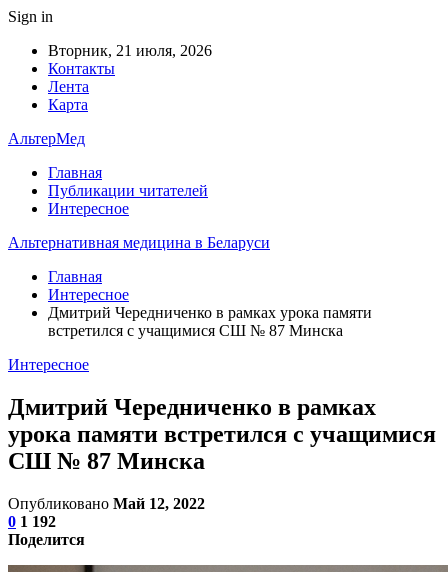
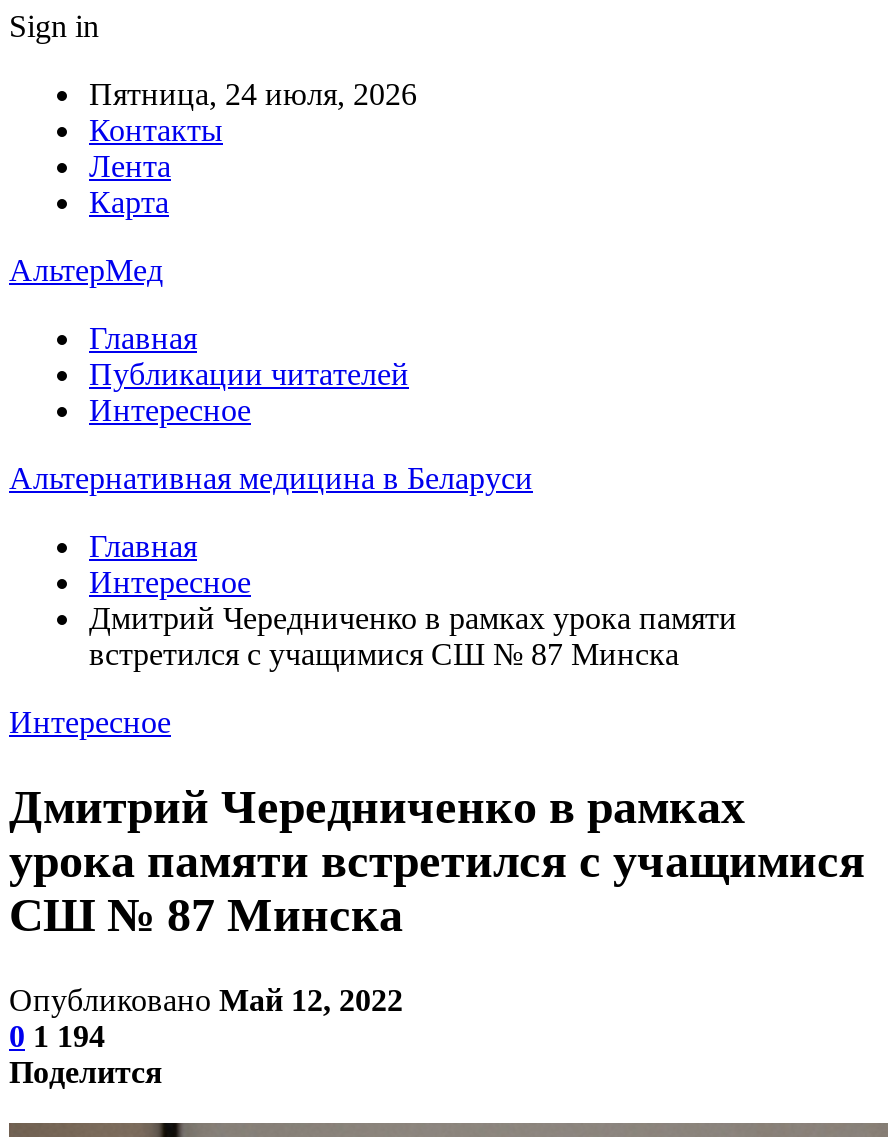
[48,42,212,59] Вторник, 21 июля, 2026 -> [89,77,417,111] Пятница, 24 июля, 2026
[8,513,56,530] 0 1 192 -> [9,1019,105,1053] 0 1 194

